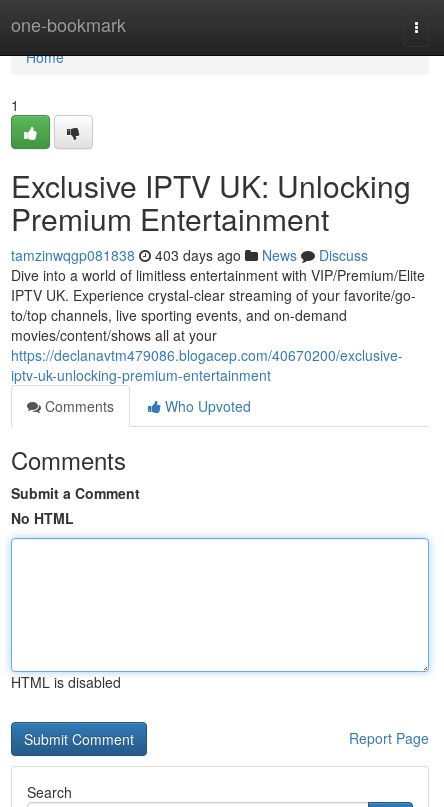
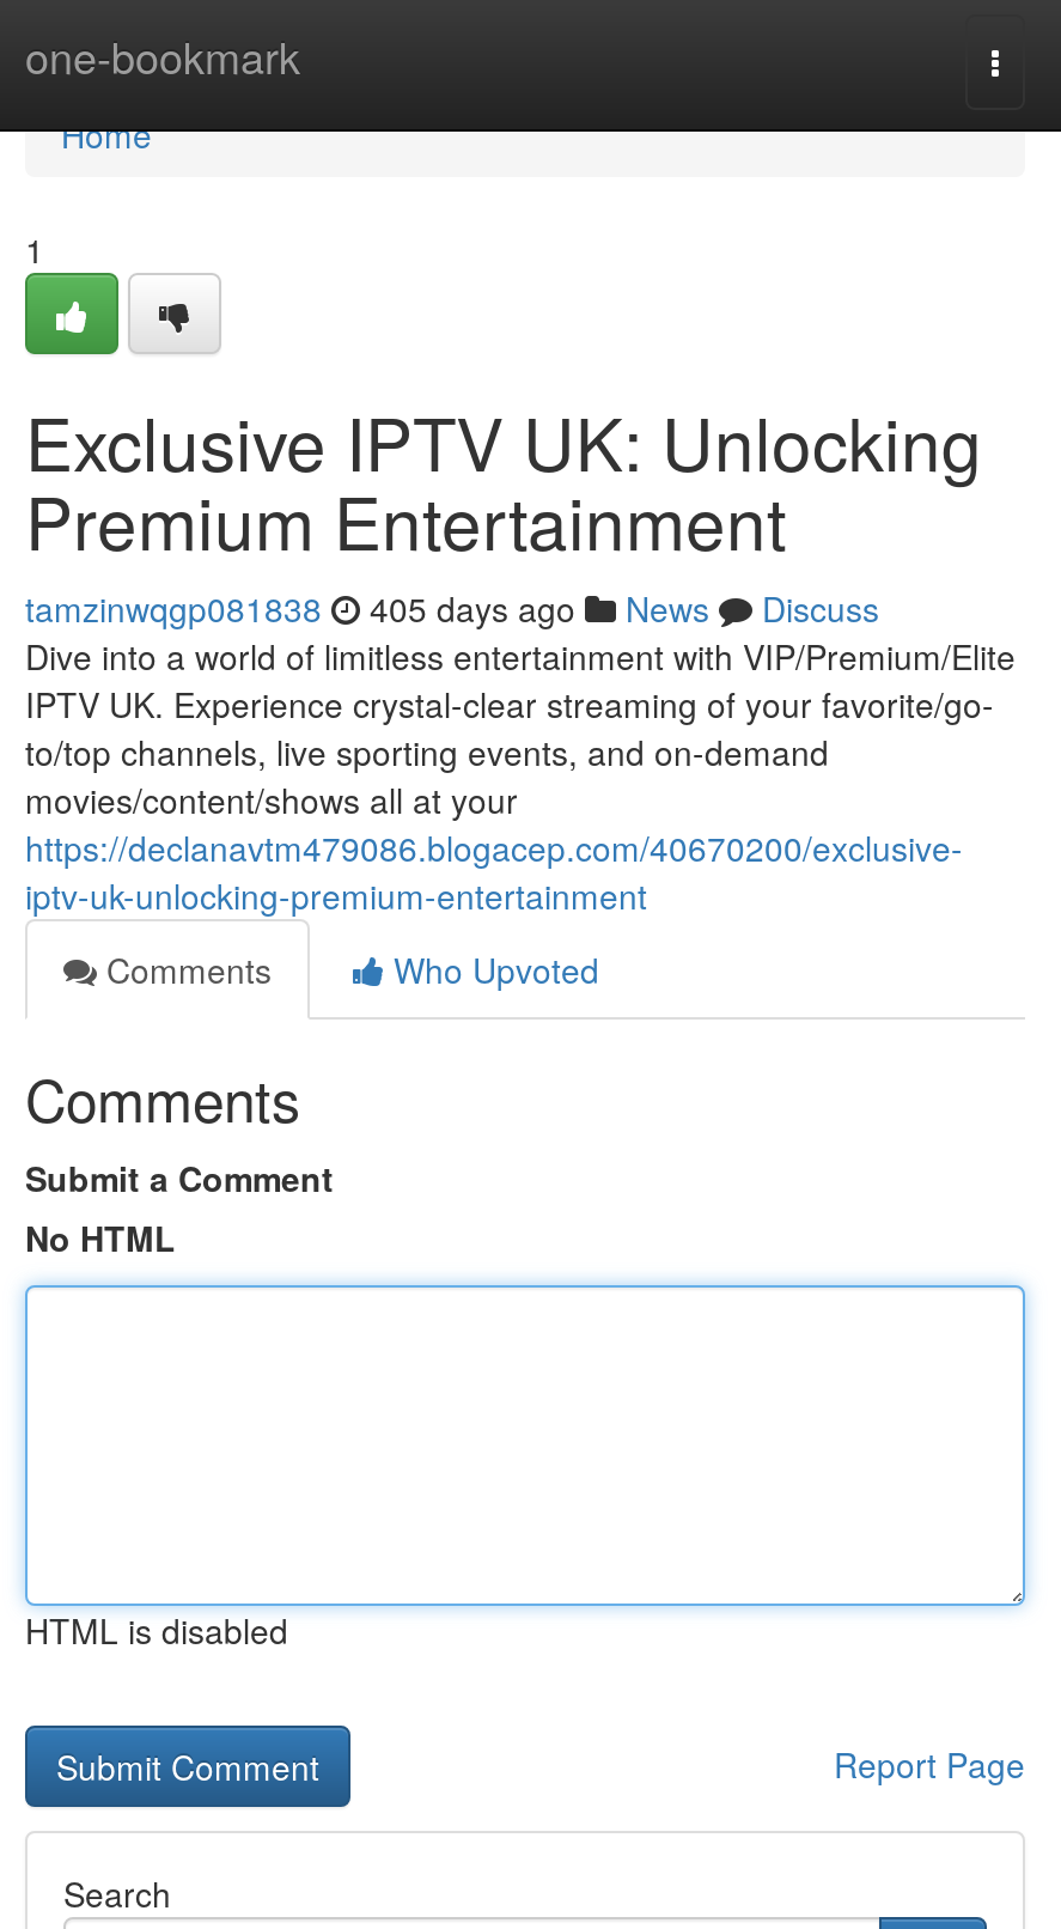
[11,245,368,265] tamzinwqgp081838 403 days ago News Discuss -> [25,584,879,632] tamzinwqgp081838 405 days ago News Discuss

